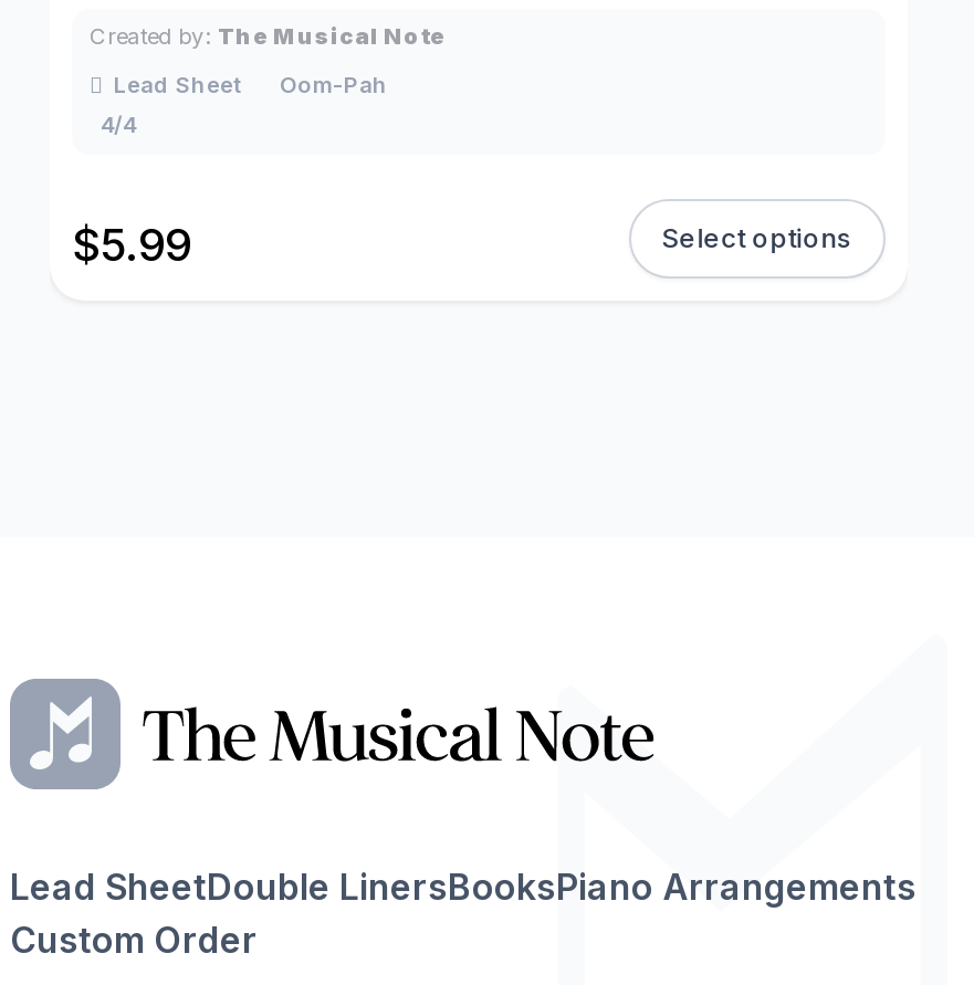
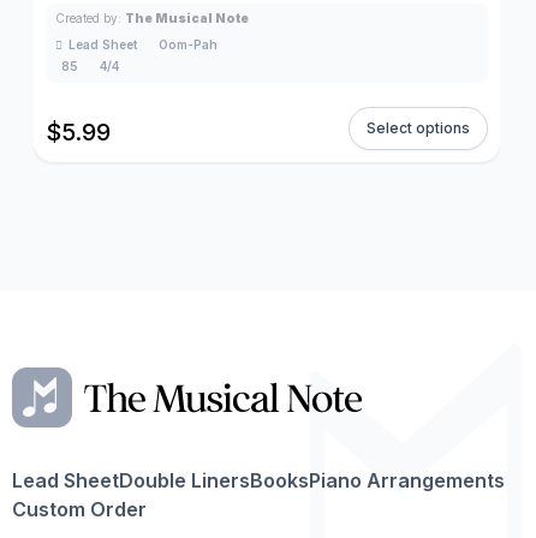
none -> [61,59,78,73] 85

